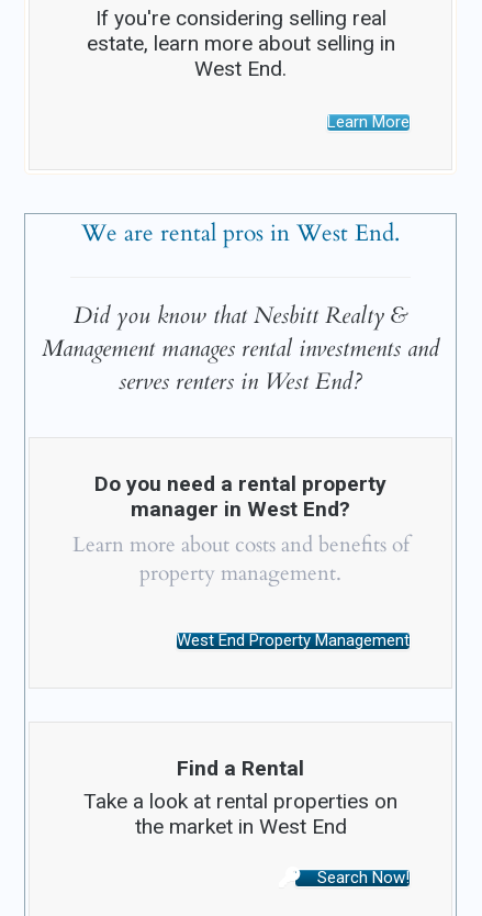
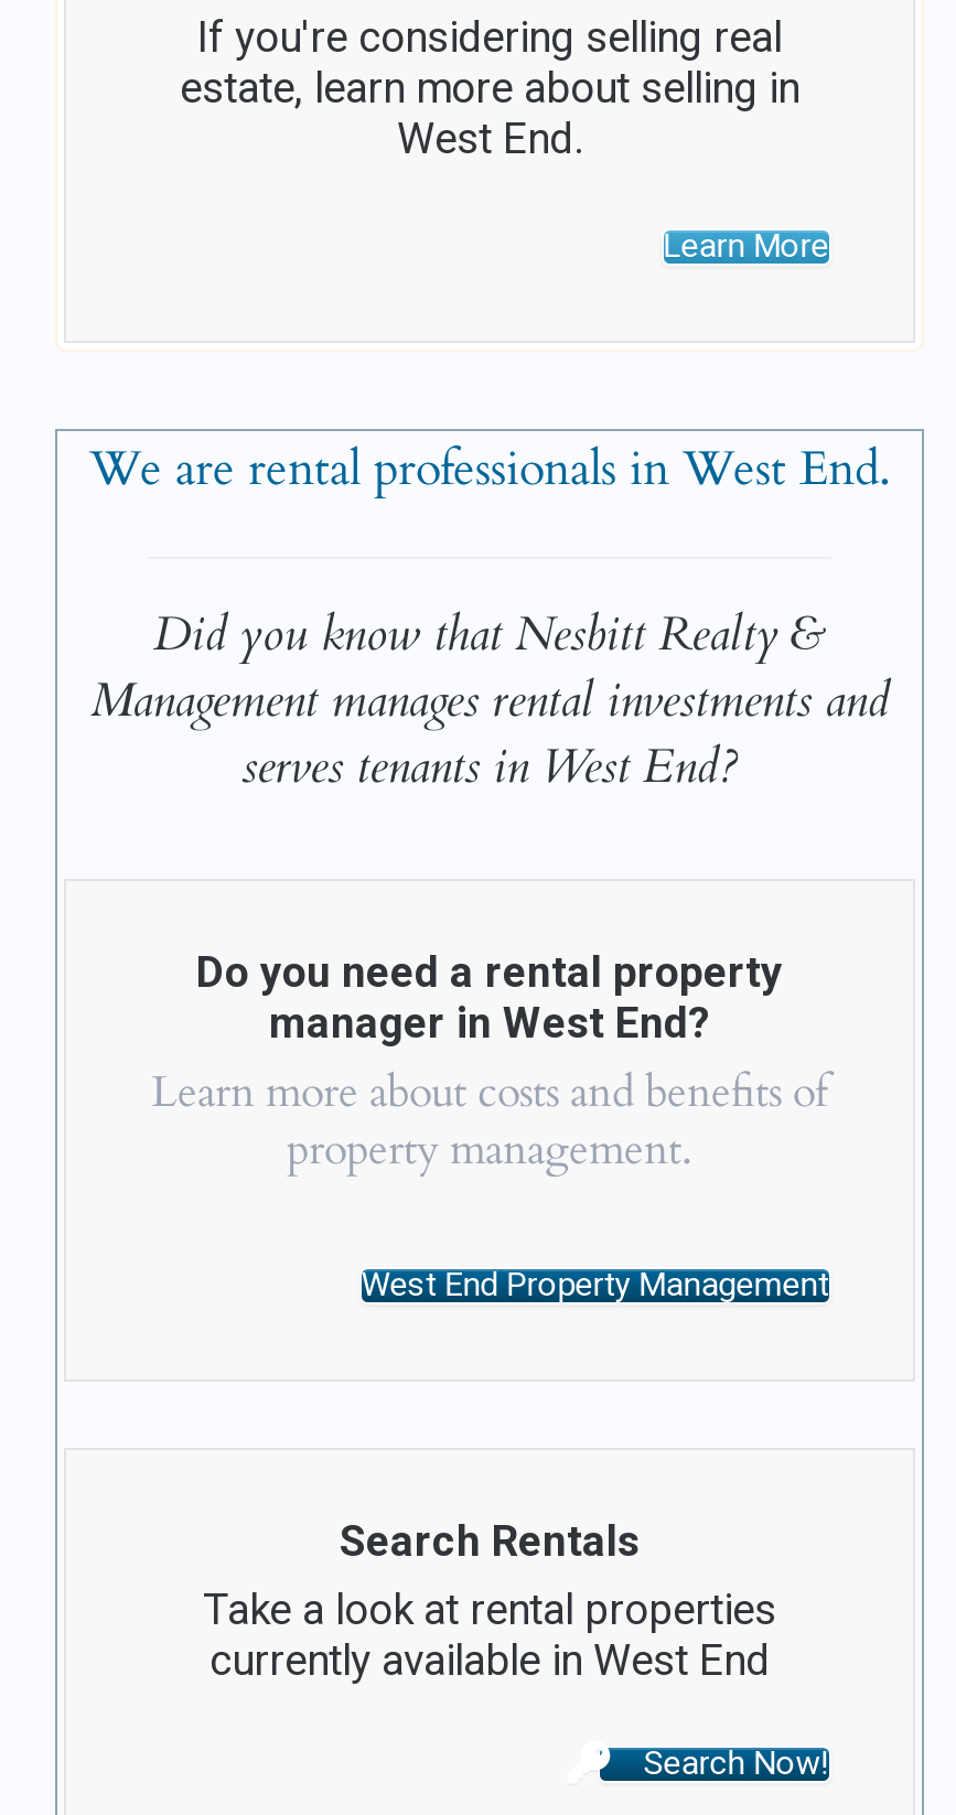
[81,217,400,249] We are rental pros in West End. -> [89,437,890,501] We are rental professionals in West End.
[119,366,362,398] serves renters in West End? -> [241,734,738,798] serves tenants in West End?
[83,755,397,839] Find a Rental | Take a look at rental properties on | the market in West End -> [203,1516,776,1686] Search Rentals | Take a look at rental properties | currently available in West End

